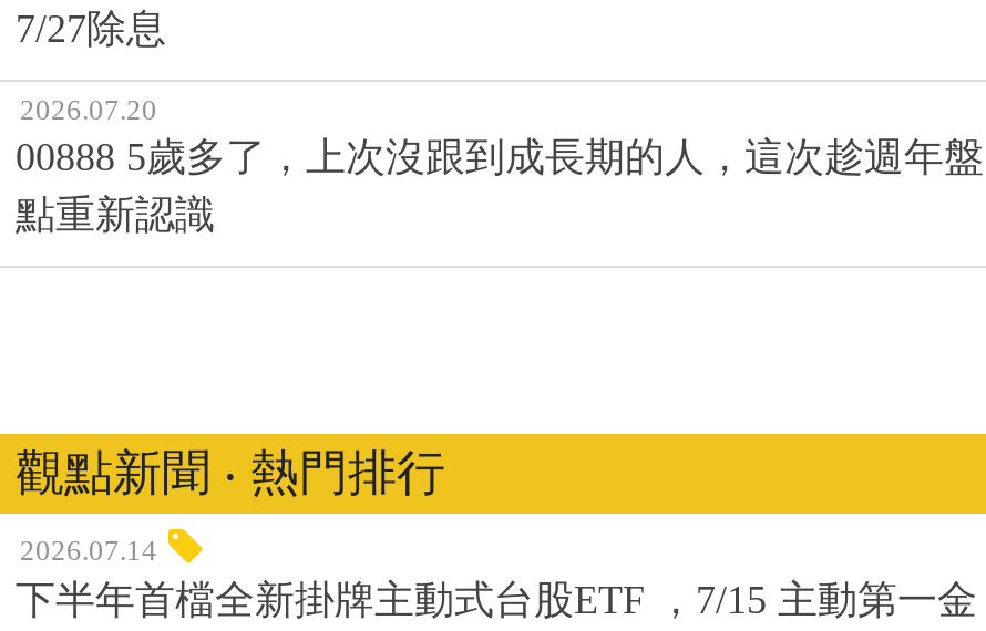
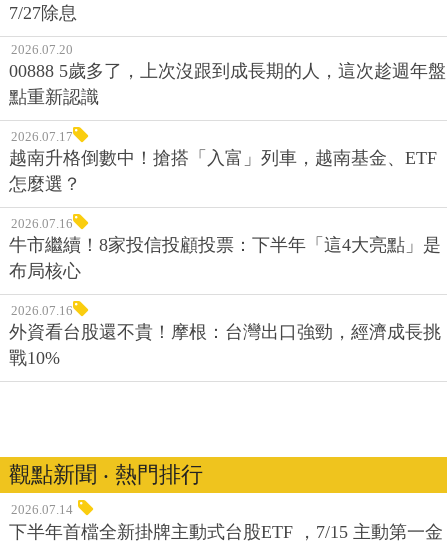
none -> [9,129,441,368] 2026.07.17 | 越南升格倒數中！搶搭「入富」列車，越南基金、ETF | 怎麼選？ | 2026.07.16 | 牛市繼續！8家投信投顧投票：下半年「這4大亮點」是 | 布局核心 | 2026.07.16 | 外資看台股還不貴！摩根：台灣出口強勁，經濟成長挑 | 戰10%

